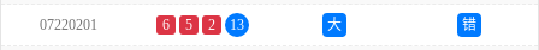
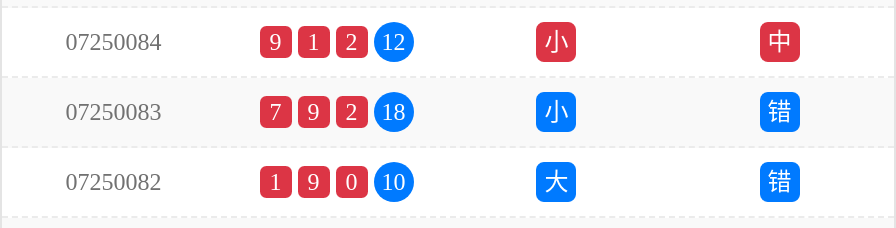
[39,17,97,33] 07220201 -> [66,28,162,56] 07250084
[162,17,169,33] 6 -> [270,28,282,56] 9
[185,17,192,33] 5 -> [308,28,320,56] 1
[230,17,244,33] 13 -> [66,28,792,196] 12 | 小 | 中 | 07250083 | 7 | 9 | 2 | 18 | 小 | 错 | 07250082 | 1 | 9 | 0 | 10

